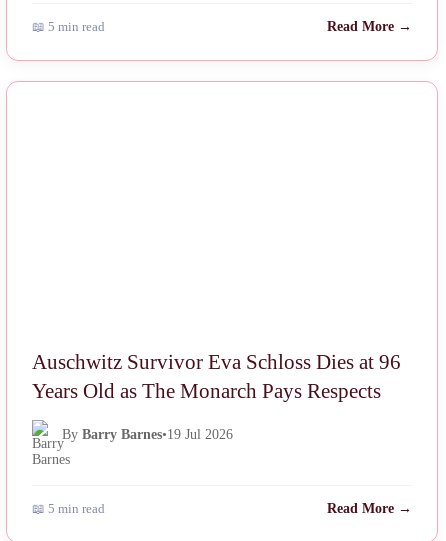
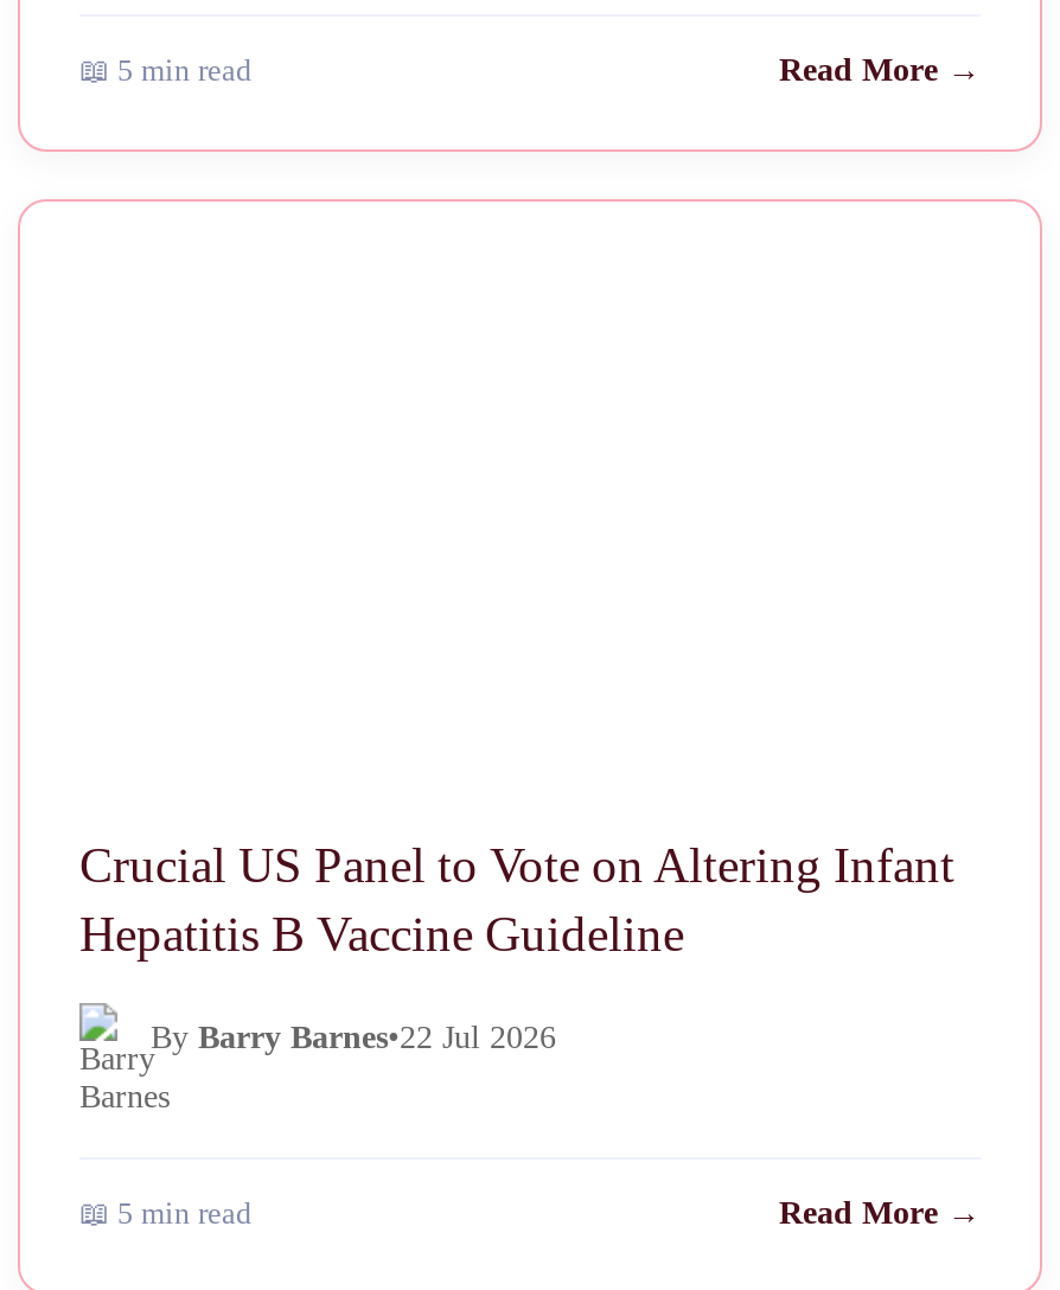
[32,350,401,402] Auschwitz Survivor Eva Schloss Dies at 96 | Years Old as The Monarch Pays Respects -> [79,838,954,961] Crucial US Panel to Vote on Altering Infant | Hepatitis B Vaccine Guideline
[62,427,233,442] By Barry Barnes•19 Jul 2026 -> [151,1021,556,1056] By Barry Barnes•22 Jul 2026

